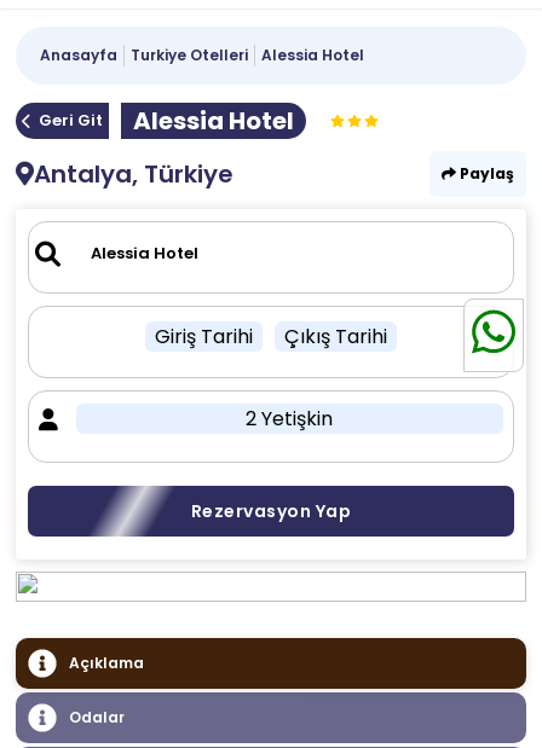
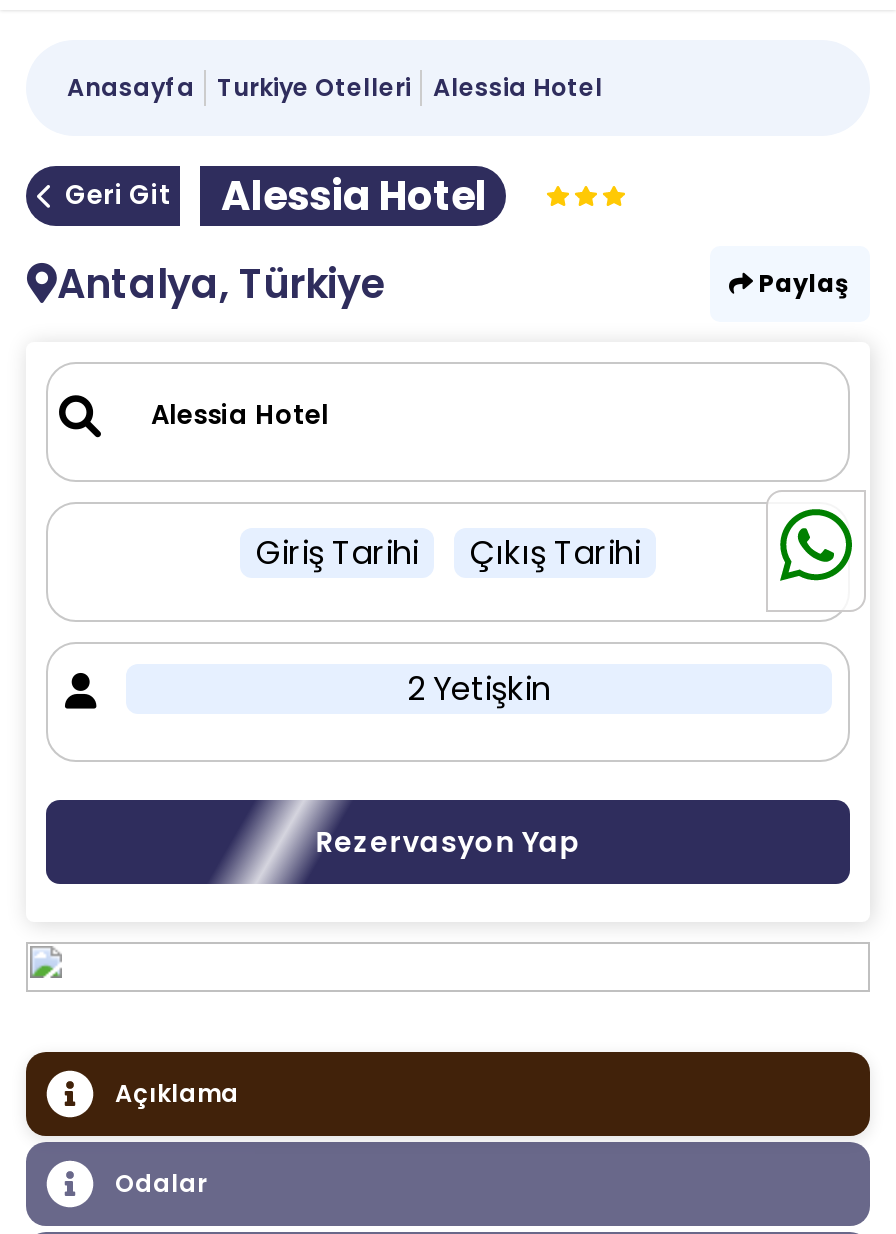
[96,486,204,537] [image] -> [160,800,340,884] [image]

